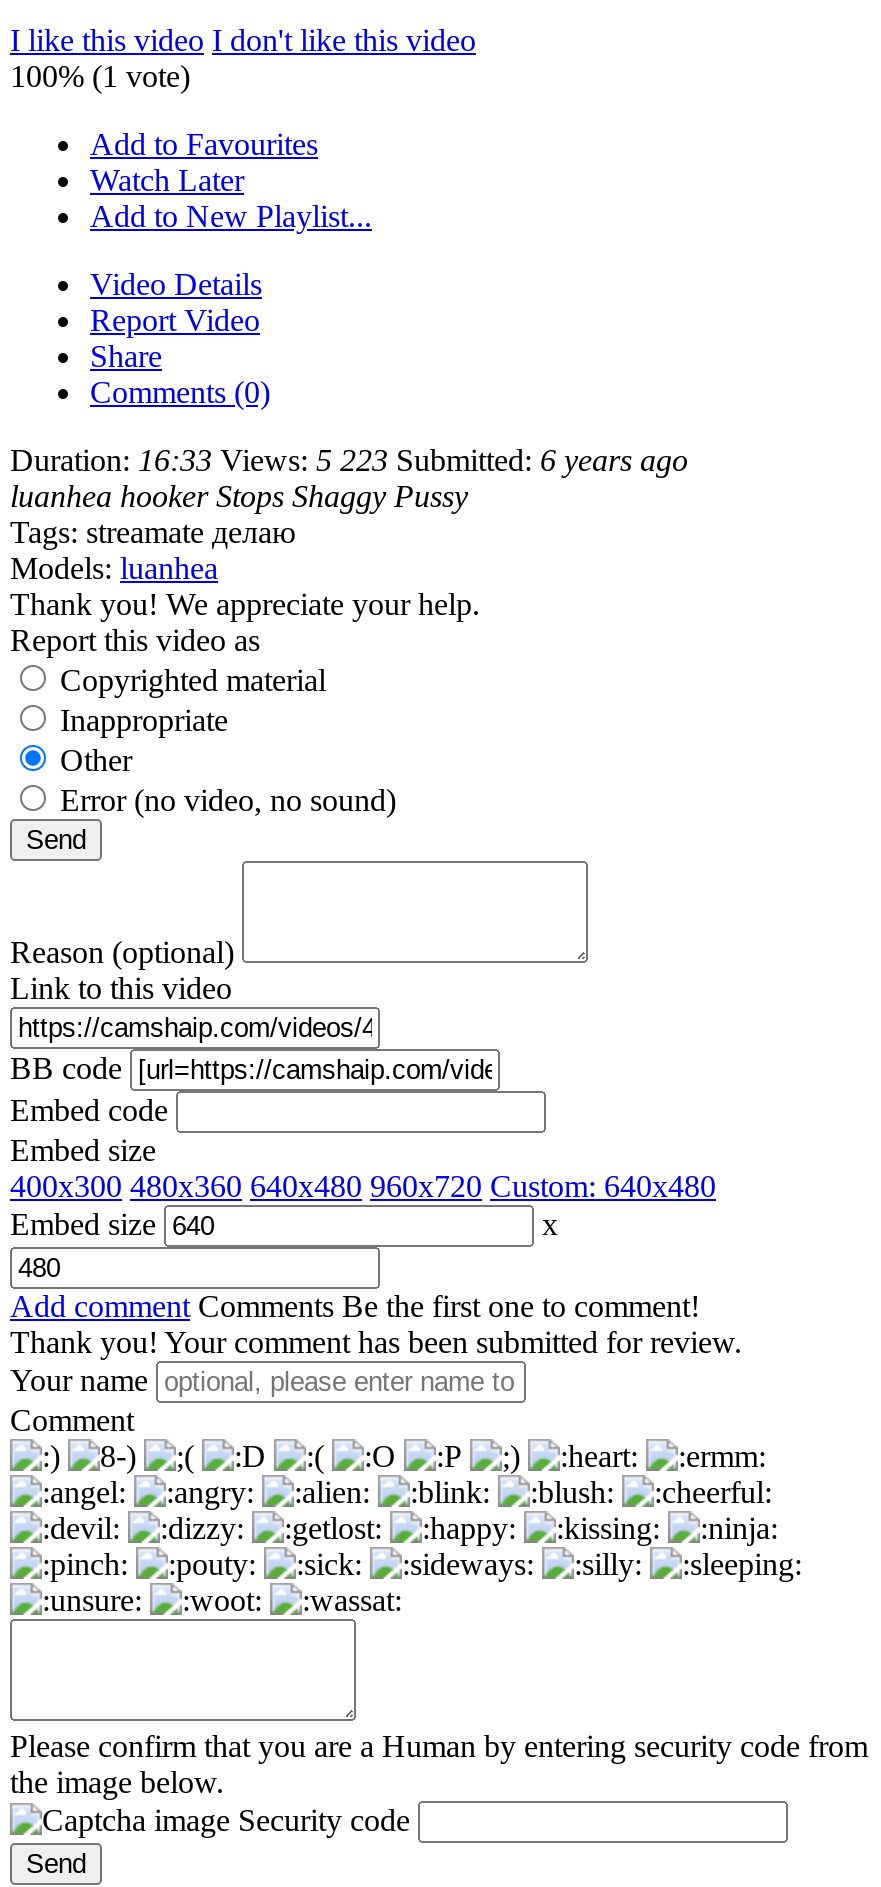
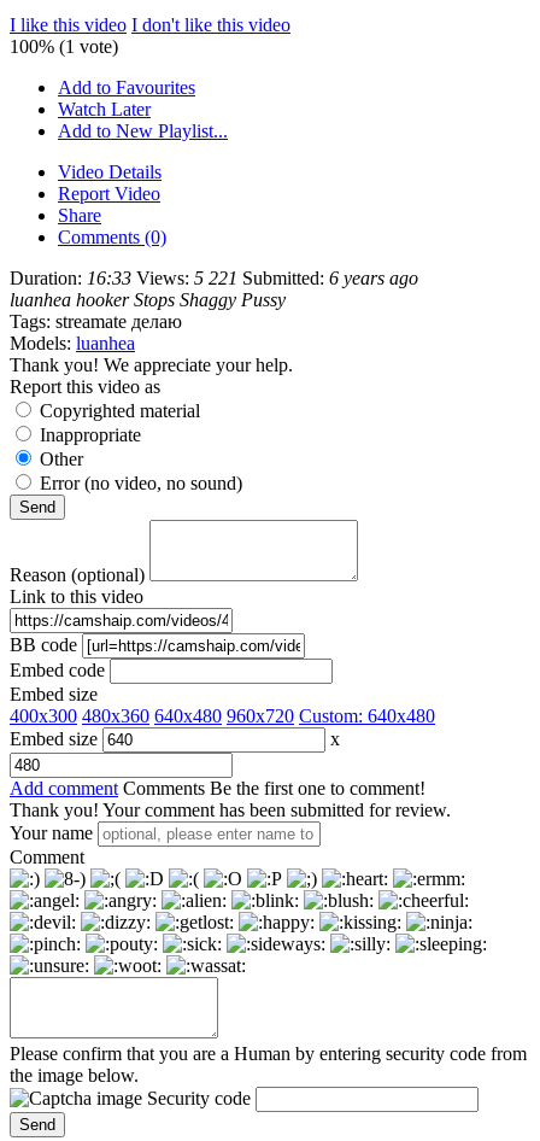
[10,443,688,477] Duration: 16:33 Views: 5 223 Submitted: 6 years ago -> [10,268,418,288] Duration: 16:33 Views: 5 221 Submitted: 6 years ago

